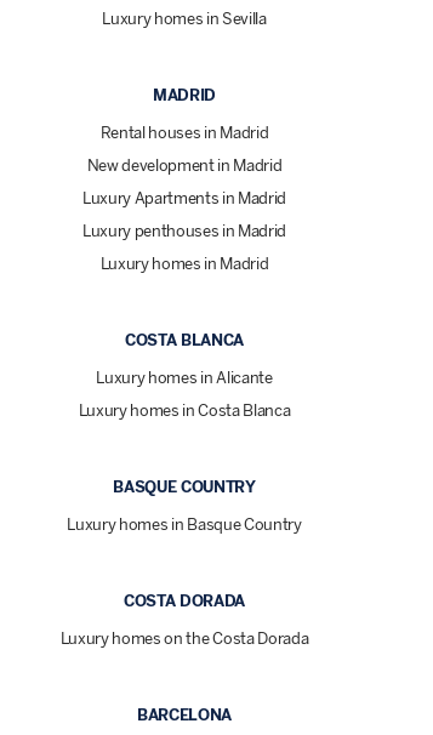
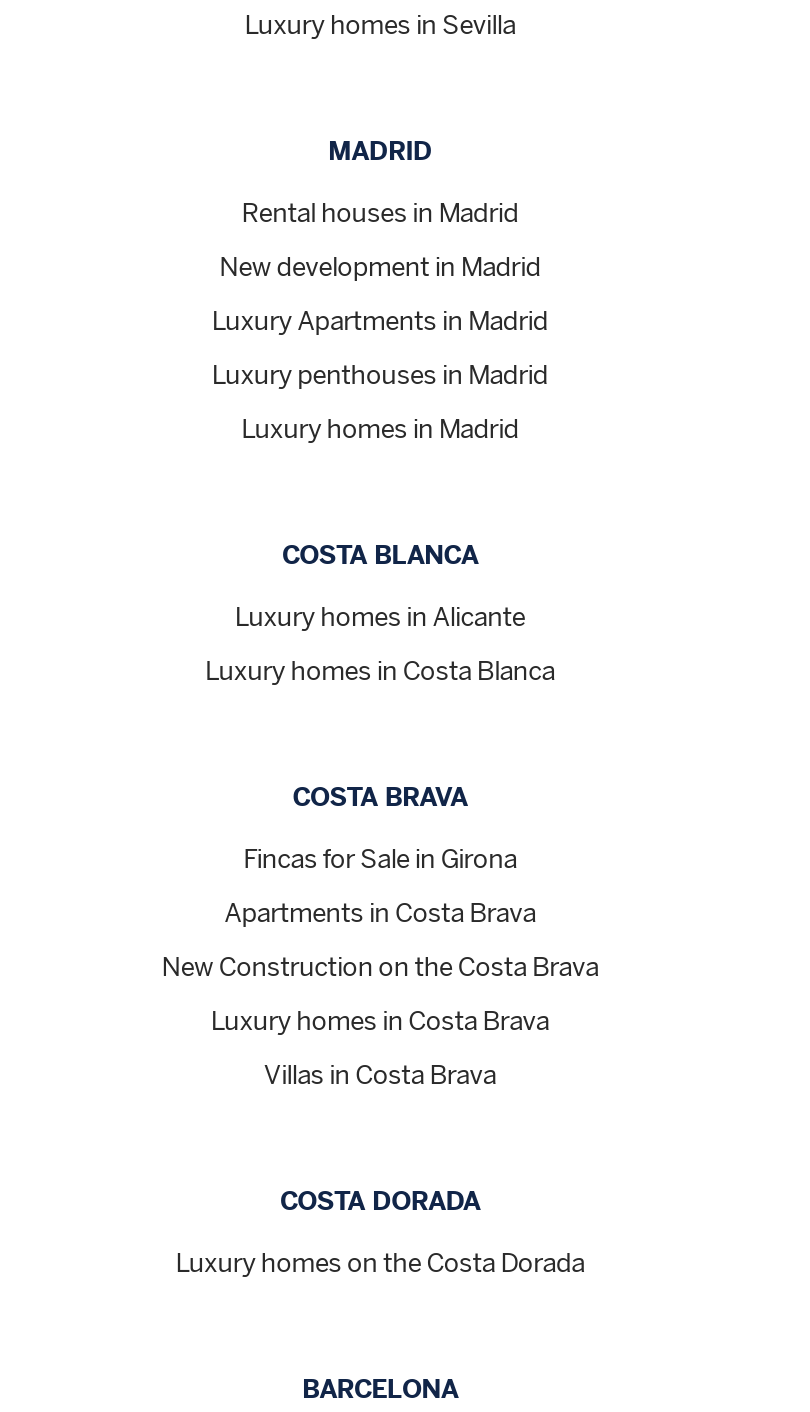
[67,477,302,533] BASQUE COUNTRY | Luxury homes in Basque Country -> [161,781,599,1089] COSTA BRAVA | Fincas for Sale in Girona | Apartments in Costa Brava | New Construction on the Costa Brava | Luxury homes in Costa Brava | Villas in Costa Brava

